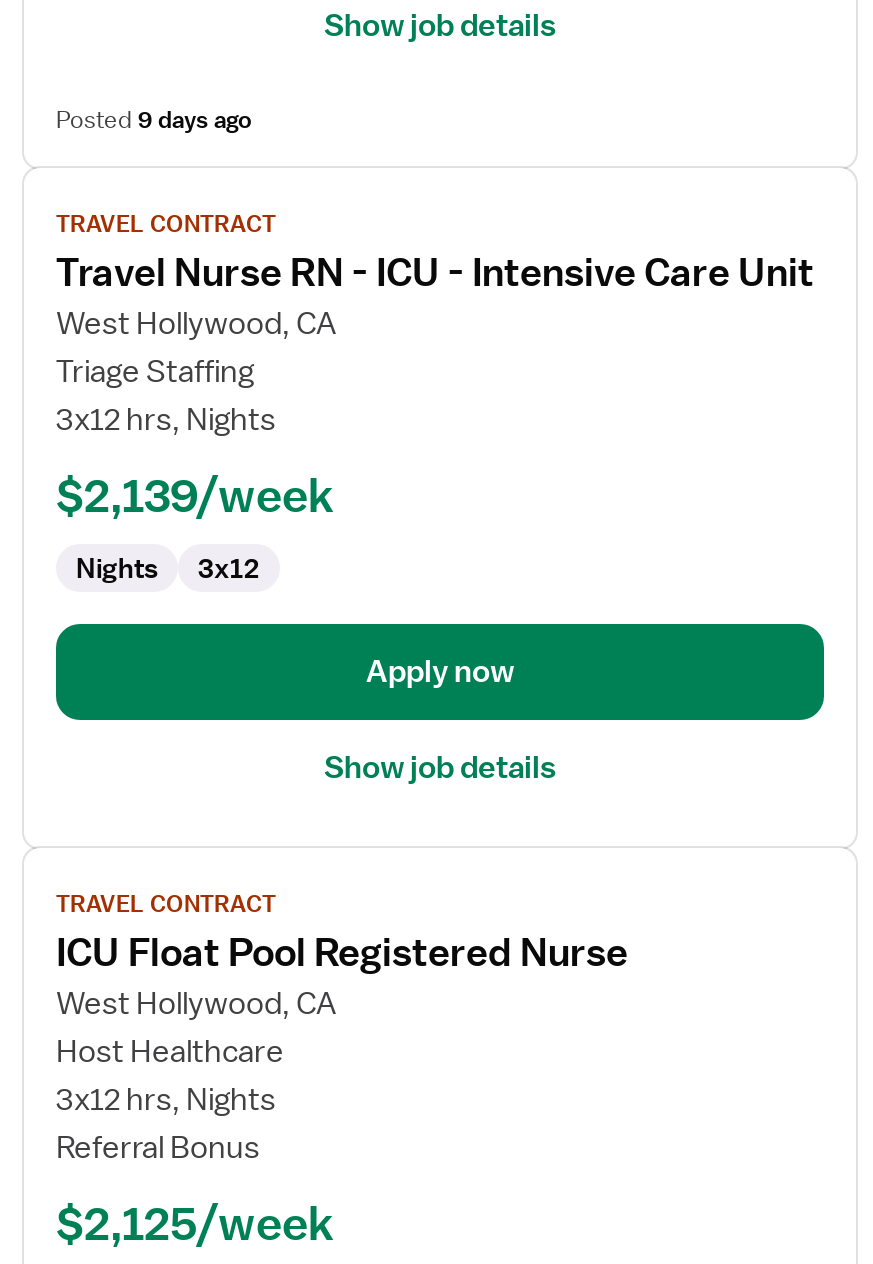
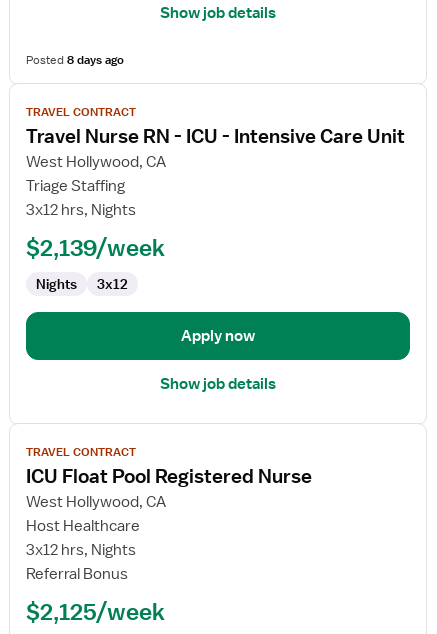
[56,104,252,136] Posted 9 days ago -> [26,52,124,68] Posted 8 days ago

